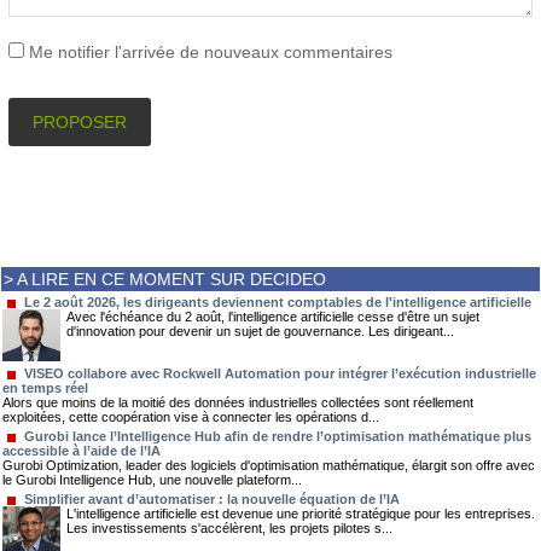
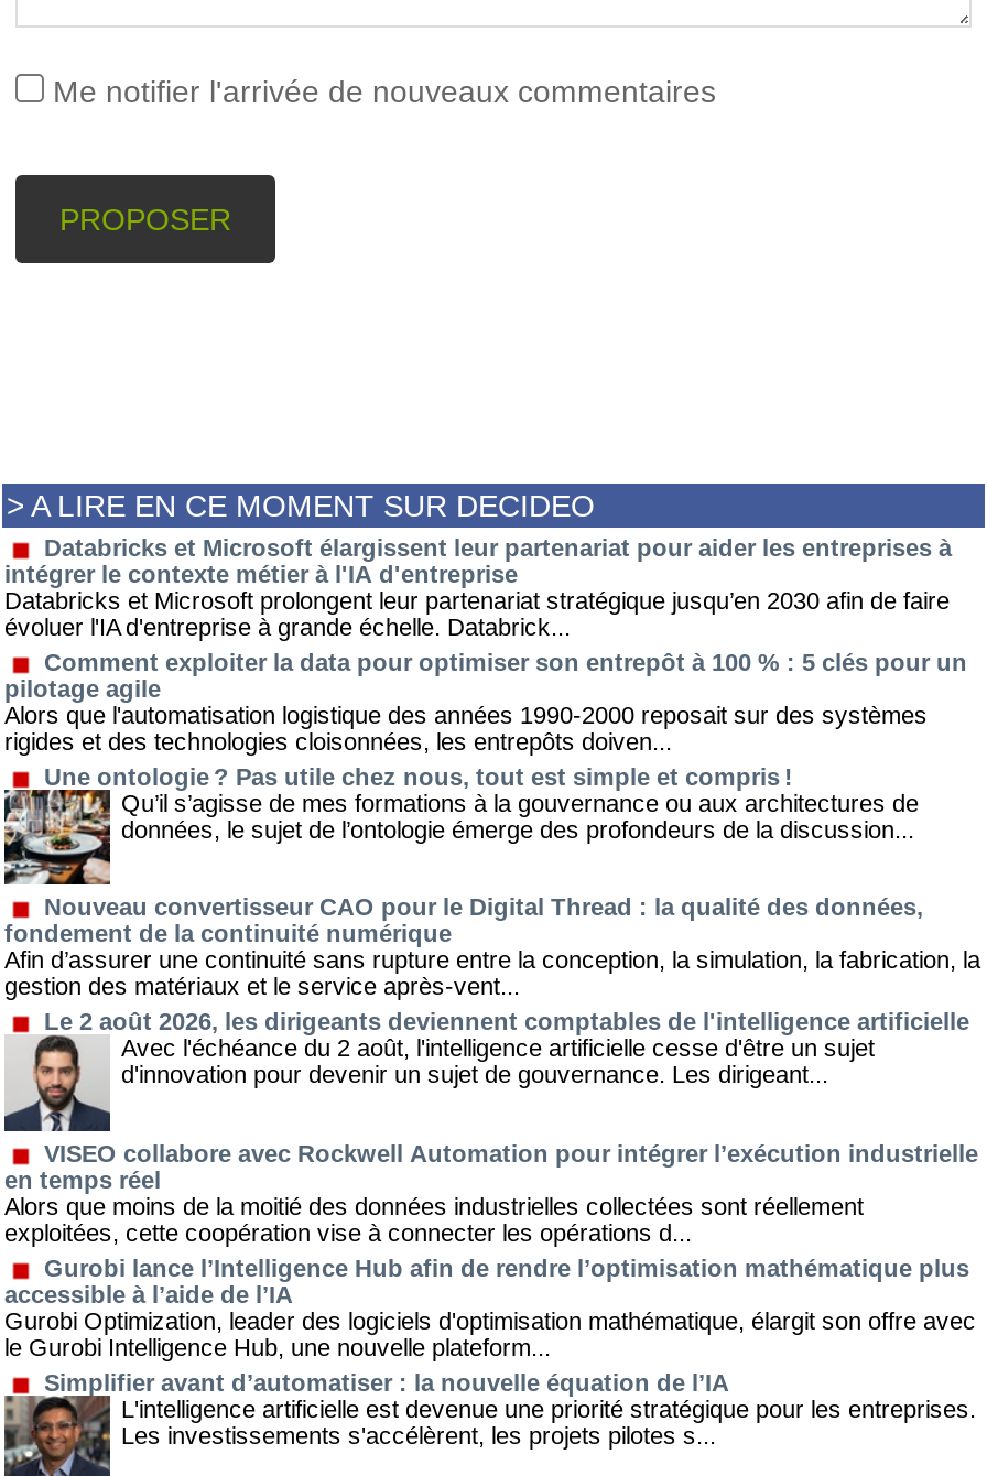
none -> [4,534,980,1000] [image] | Databricks et Microsoft élargissent leur partenariat pour aider les entreprises à | intégrer le contexte métier à l'IA d'entreprise | Databricks et Microsoft prolongent leur partenariat stratégique jusqu’en 2030 afin de faire | évoluer l'IA d'entreprise à grande échelle. Databrick... | Comment exploiter la data pour optimiser son entrepôt à 100 % : 5 clés pour un | pilotage agile | Alors que l'automatisation logistique des années 1990-2000 reposait sur des systèmes | rigides et des technologies cloisonnées, les entrepôts doiven... | Une ontologie ? Pas utile chez nous, tout est simple et compris ! | Qu’il s’agisse de mes formations à la gouvernance ou aux architectures de | données, le sujet de l’ontologie émerge des profondeurs de la discussion... | Nouveau convertisseur CAO pour le Digital Thread : la qualité des données, | fondement de la continuité numérique | Afin d’assurer une continuité sans rupture entre la conception, la simulation, la fabrication, la | gestion des matériaux et le service après-vent...

